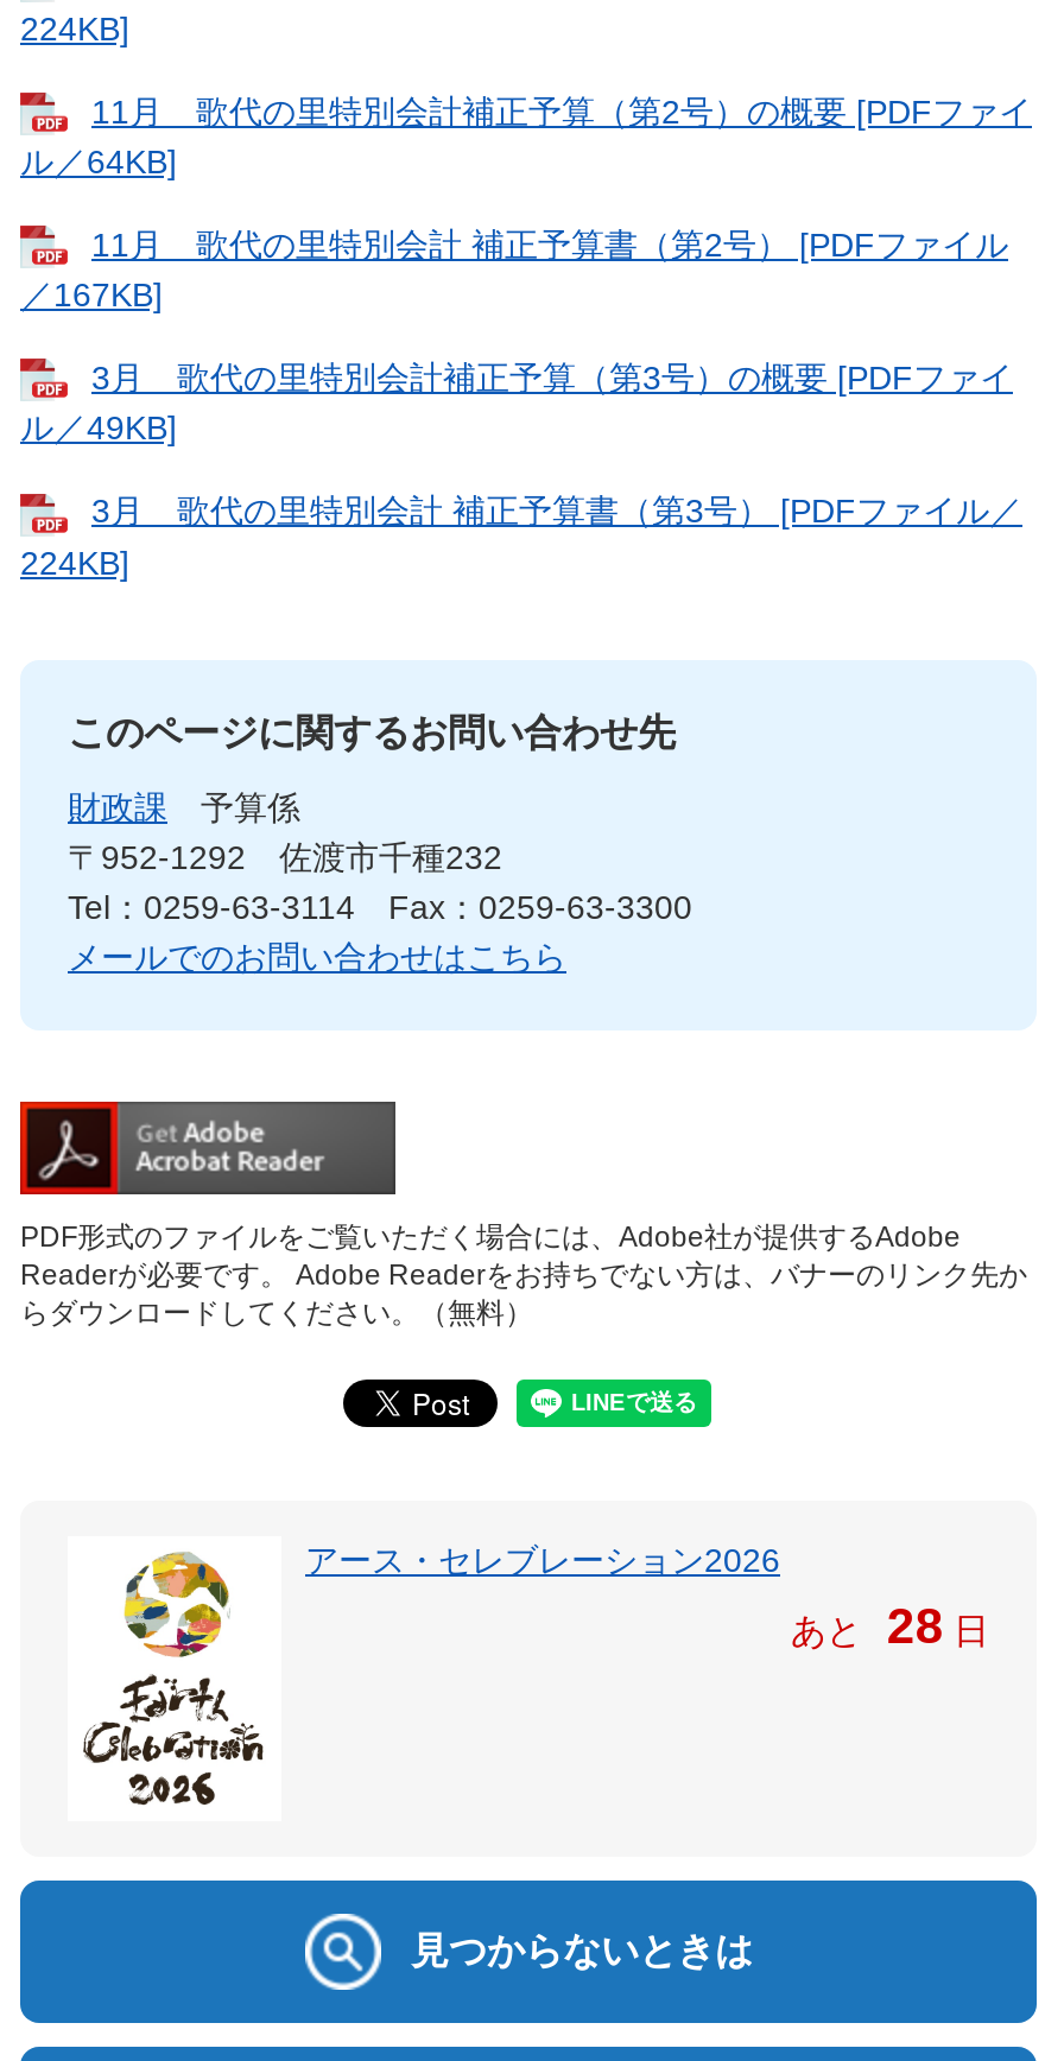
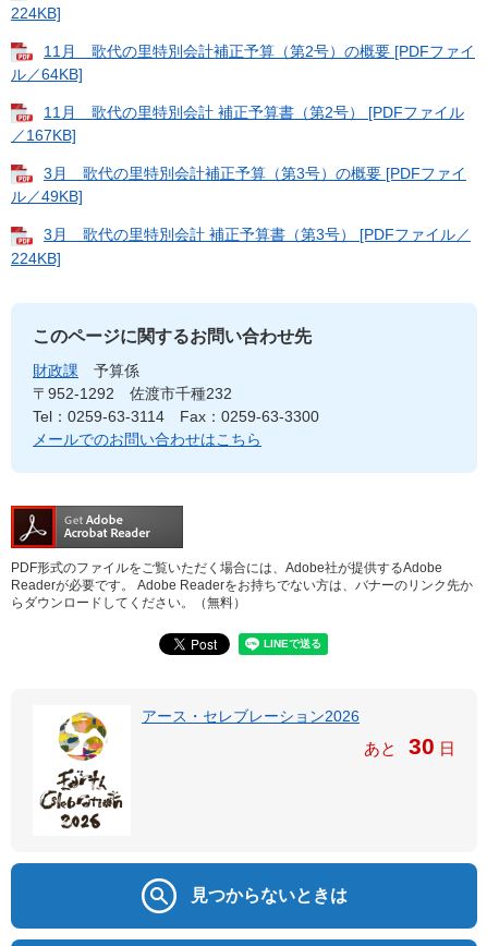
[790,1598,989,1652] あと 28 日 -> [364,733,455,758] あと 30 日

